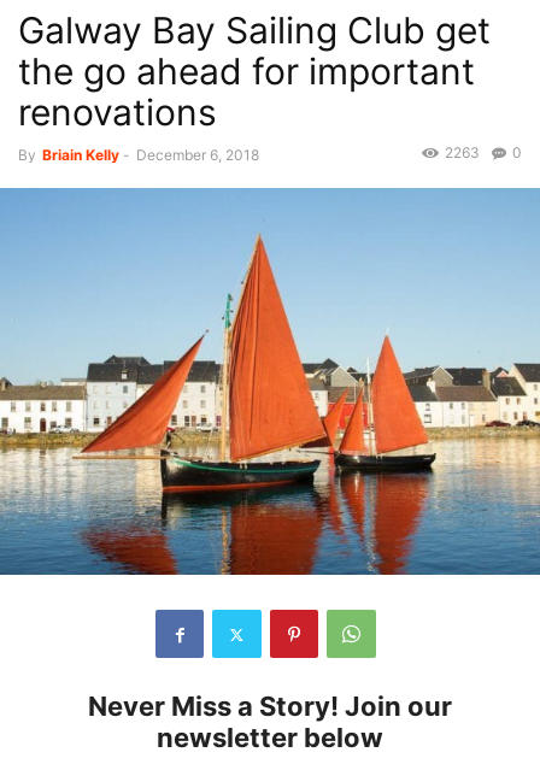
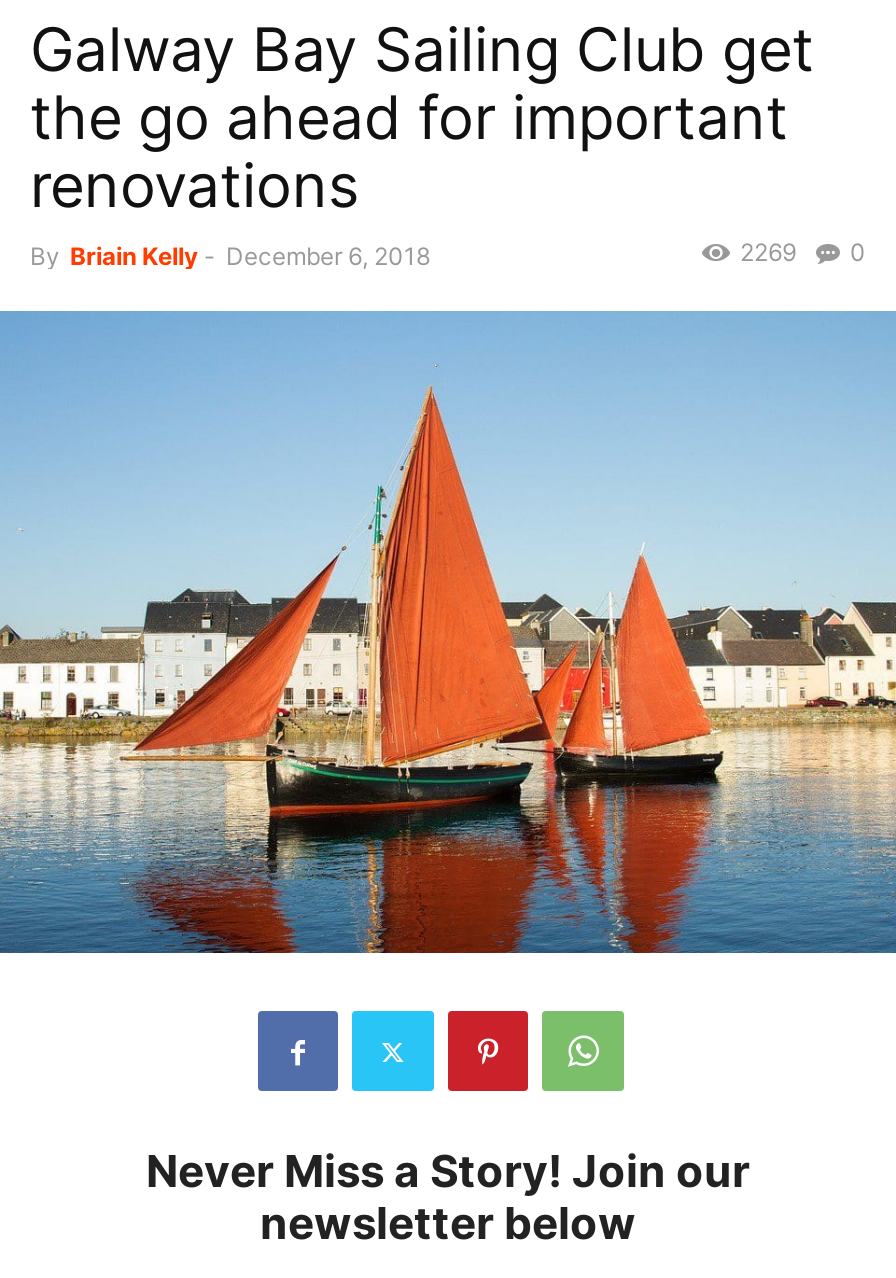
[445,143,522,161] 2263 0 -> [740,237,866,267] 2269 0

